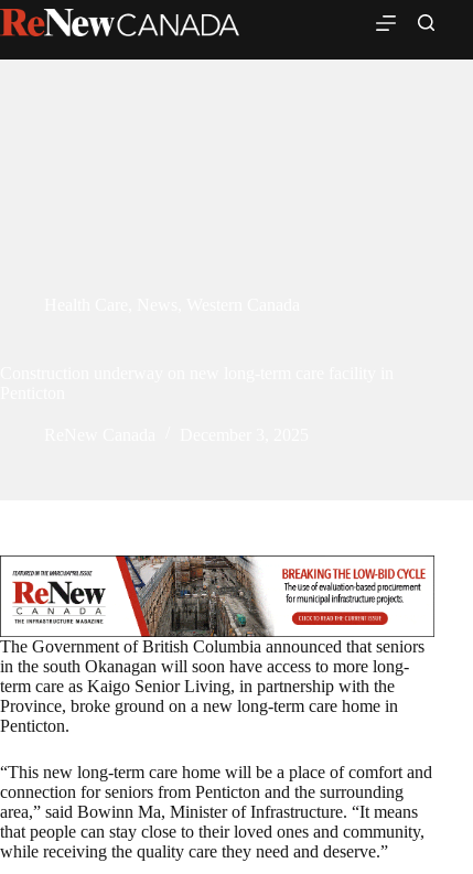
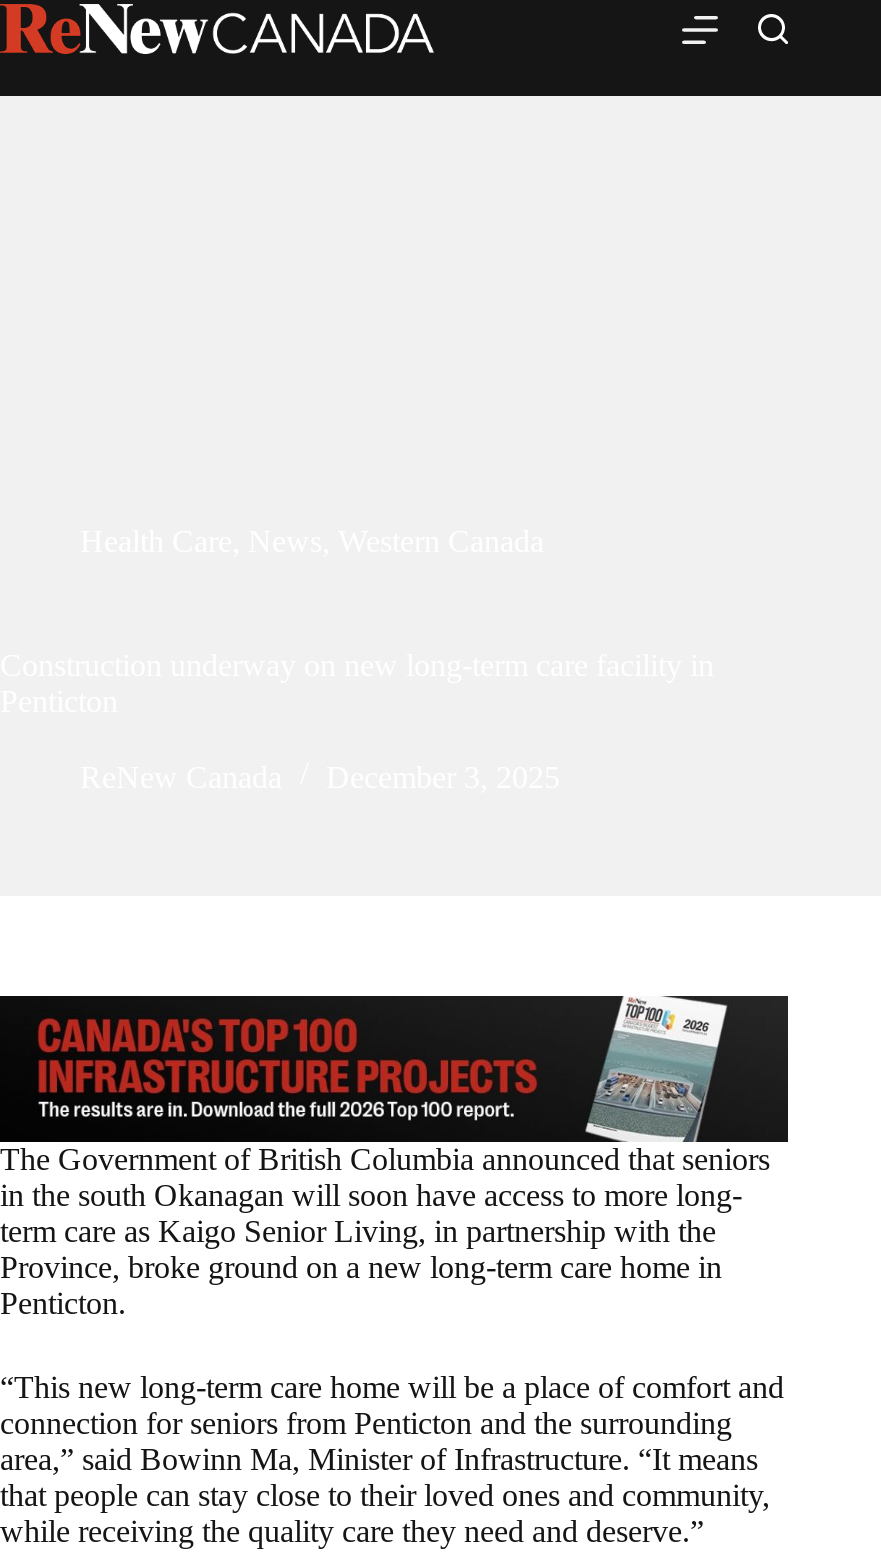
[3,554,433,636] [image] -> [6,996,788,1142] [image]

